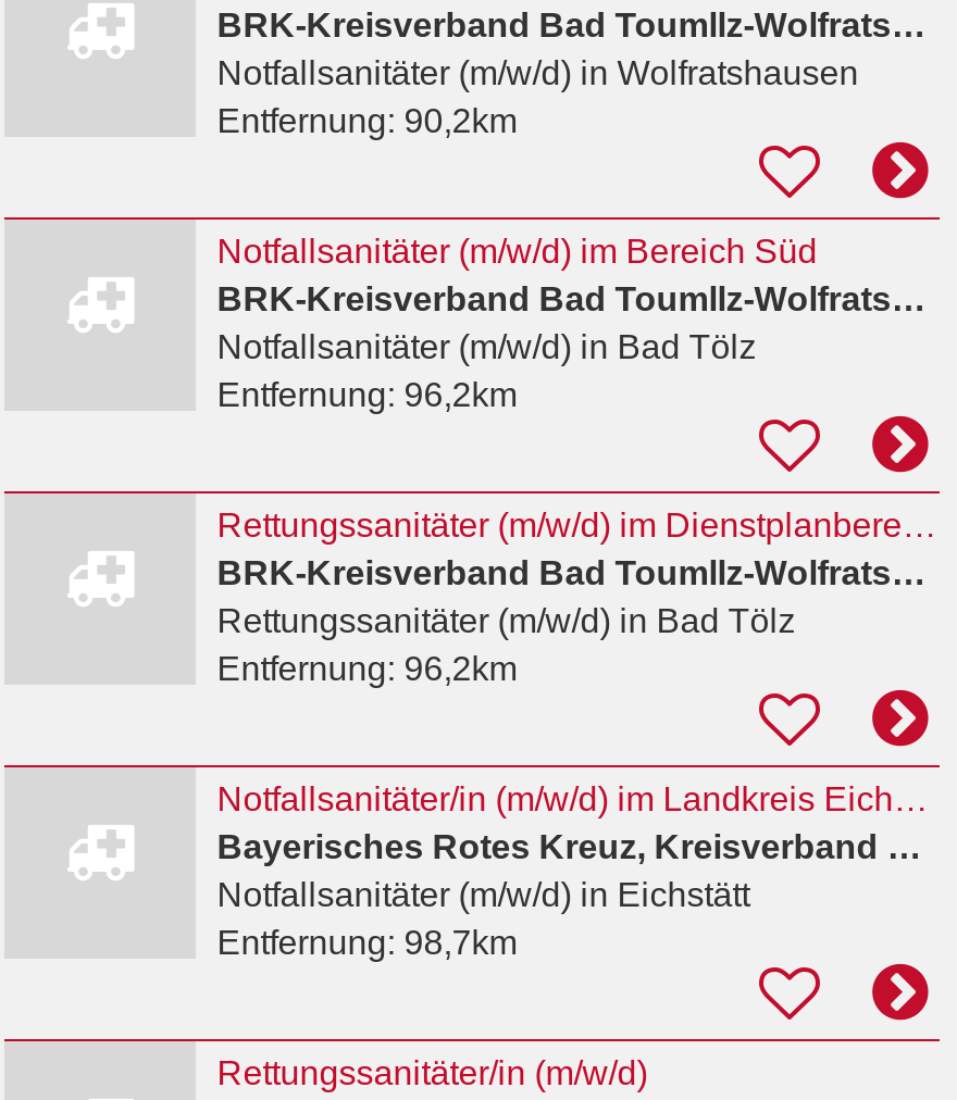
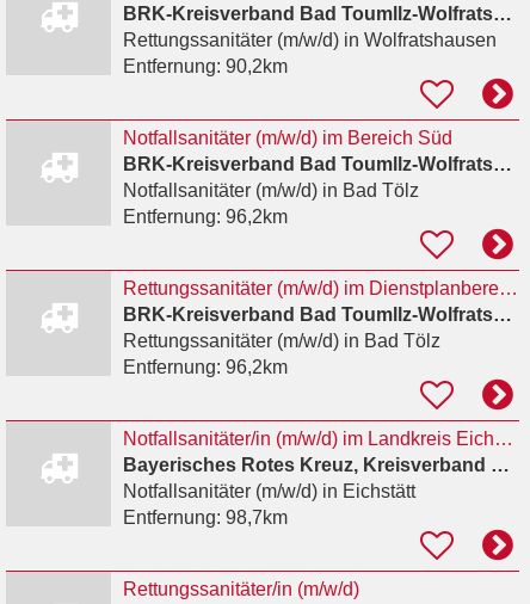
[217,55,859,92] Notfallsanitäter (m/w/d) in Wolfratshausen -> [123,30,496,51] Rettungssanitäter (m/w/d) in Wolfratshausen

